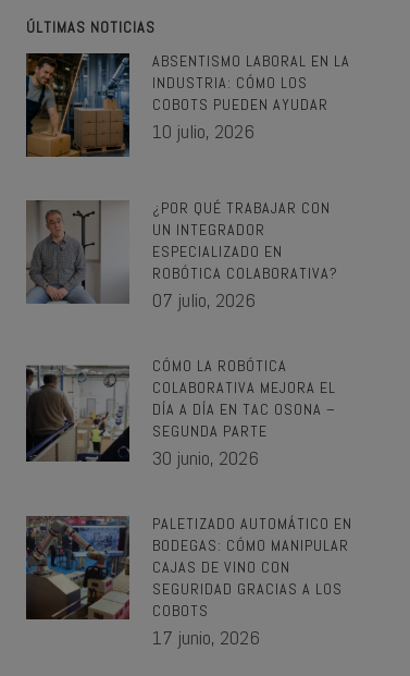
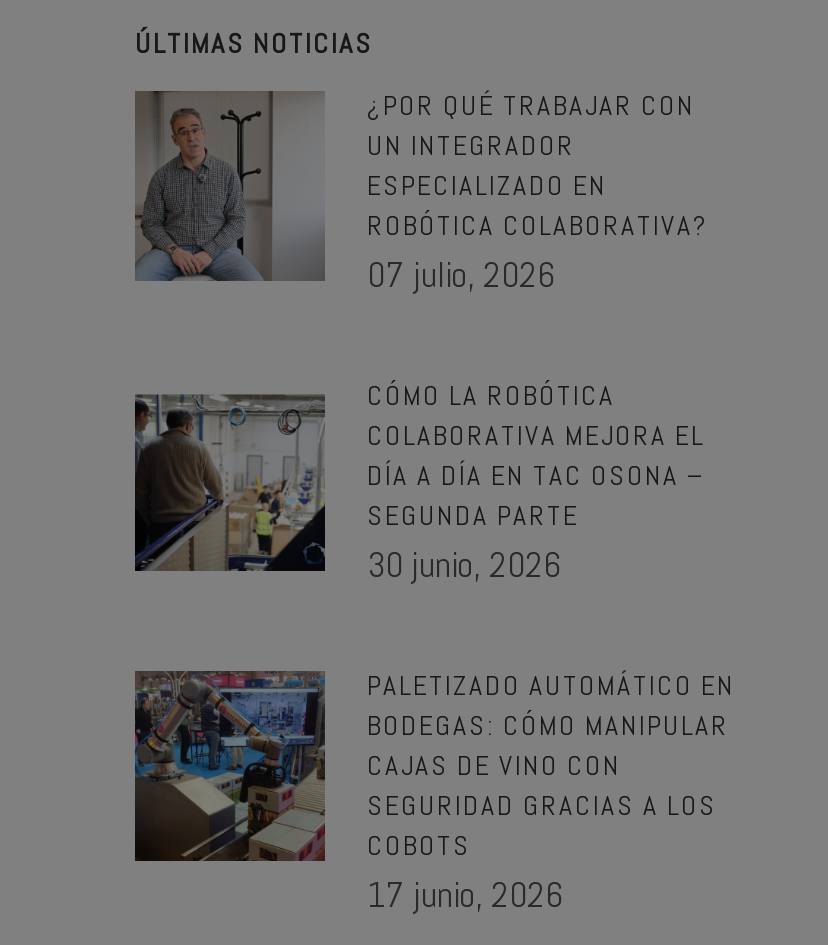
[25,51,350,158] [image] | ABSENTISMO LABORAL EN LA | INDUSTRIA: CÓMO LOS | COBOTS PUEDEN AYUDAR | 10 julio, 2026 -> none

